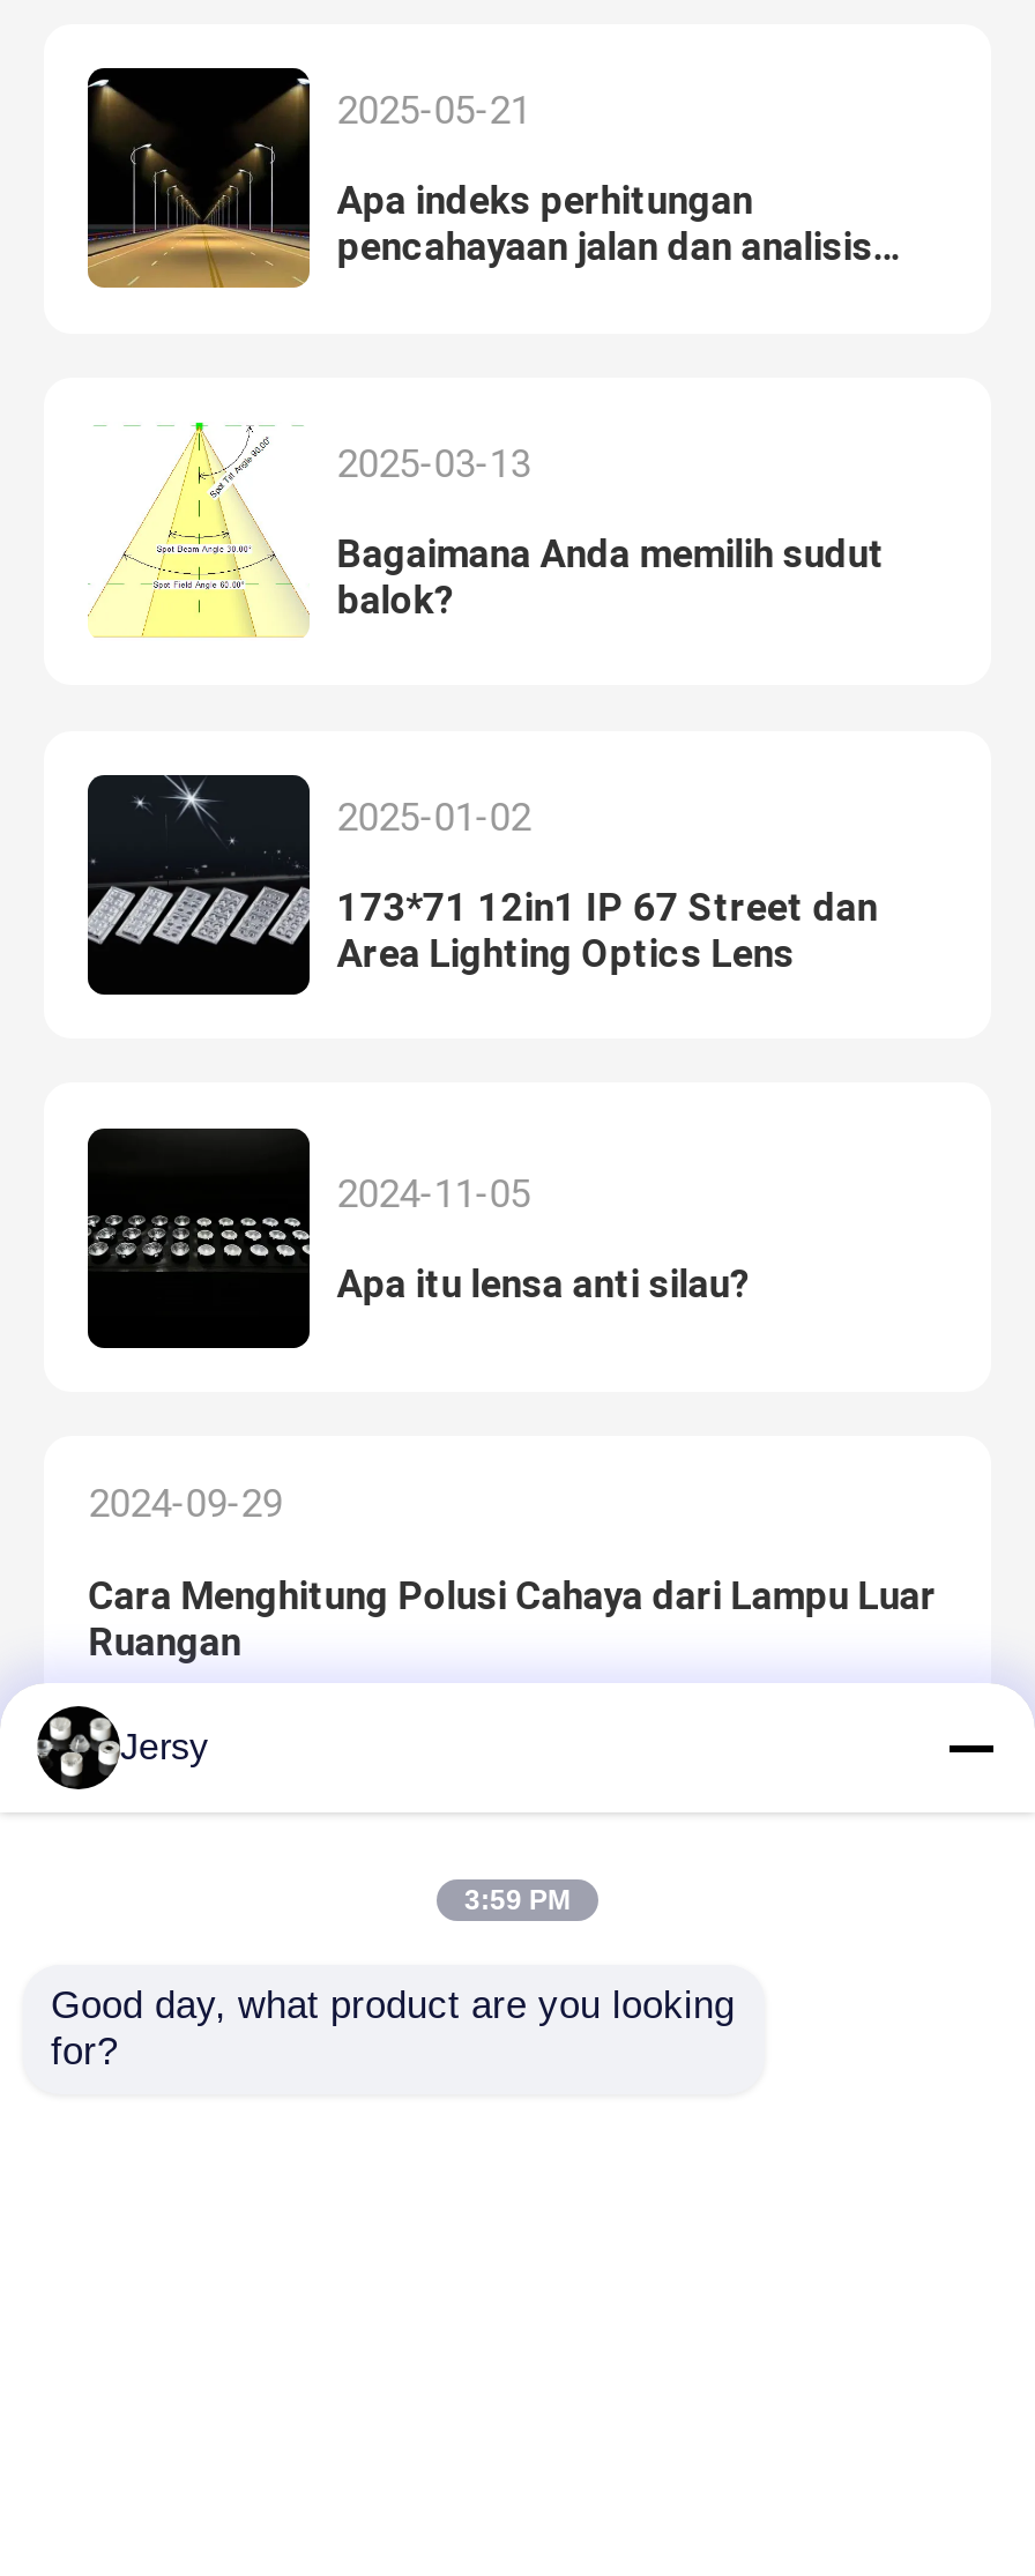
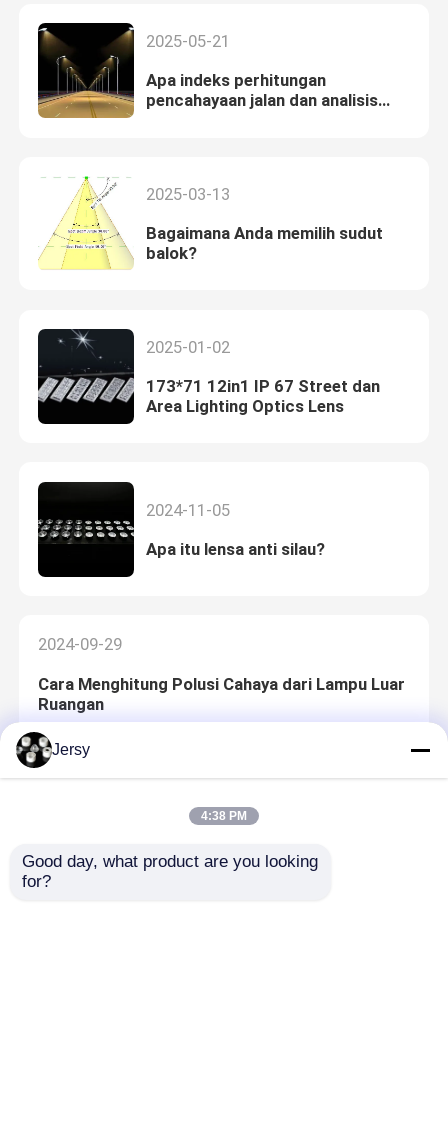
[464,1884,571,1916] 3:59 PM -> [201,809,247,823] 4:38 PM

